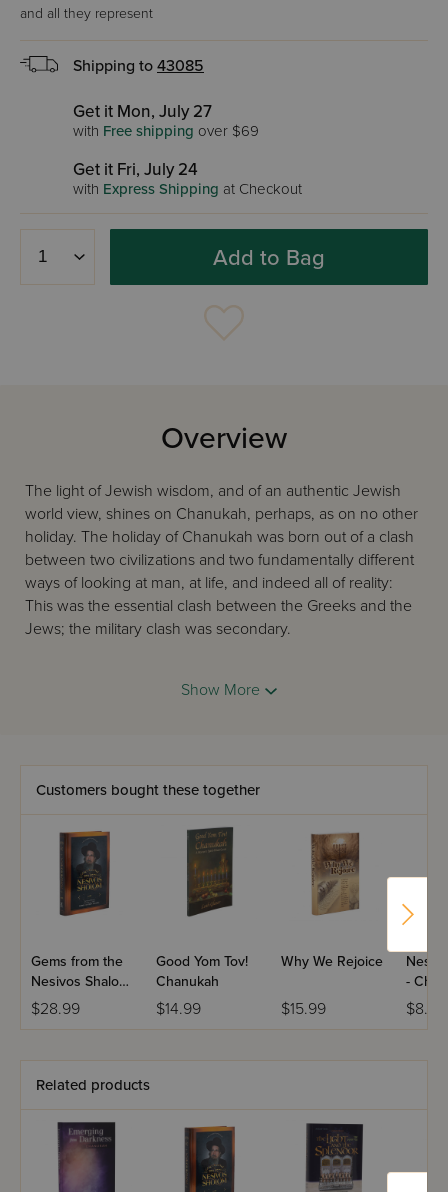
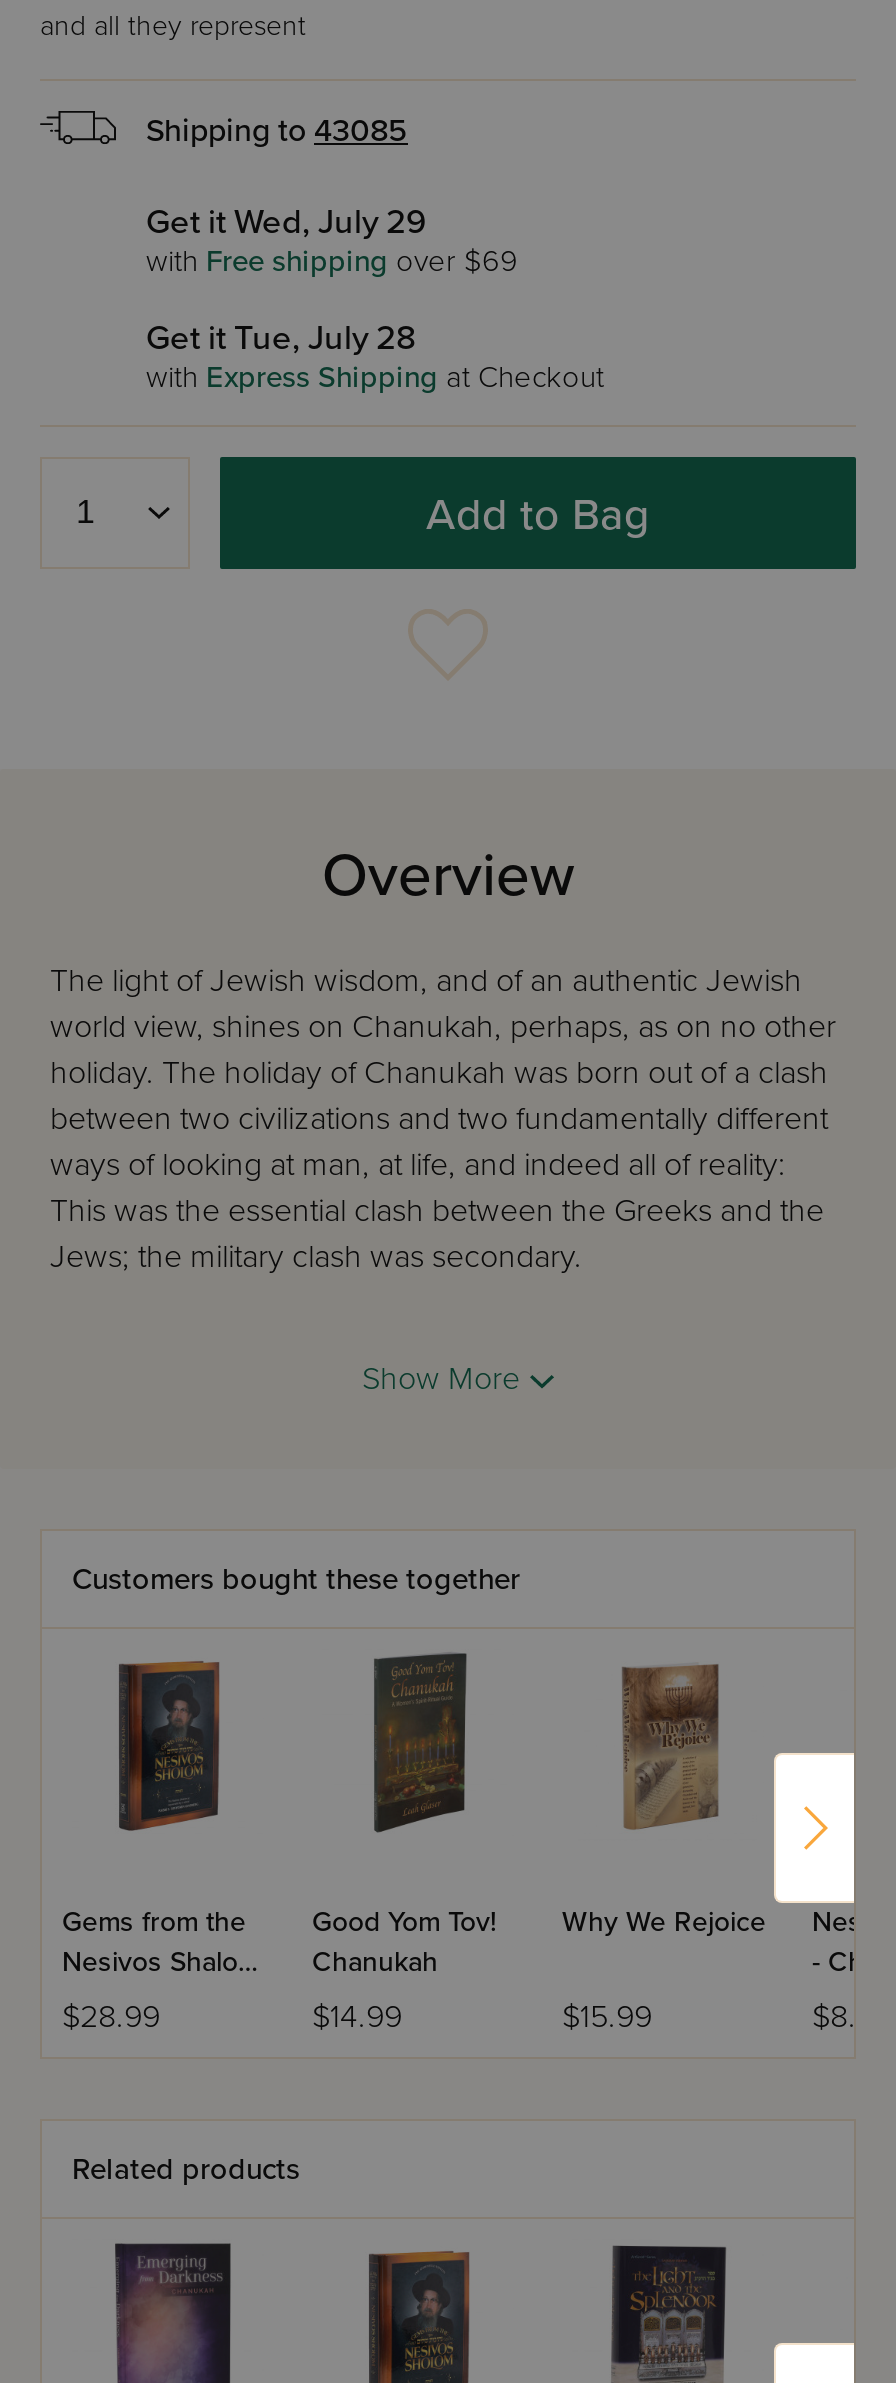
[73,101,212,122] Get it Mon, July 27 -> [146,201,426,243] Get it Wed, July 29
[73,159,198,180] Get it Fri, July 24 -> [146,317,416,359] Get it Tue, July 28

